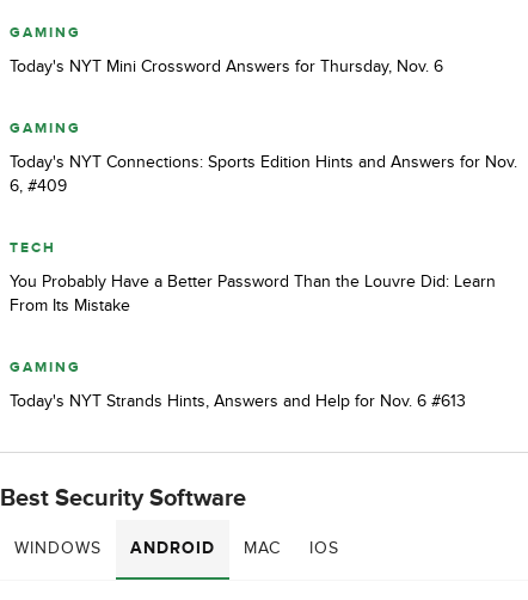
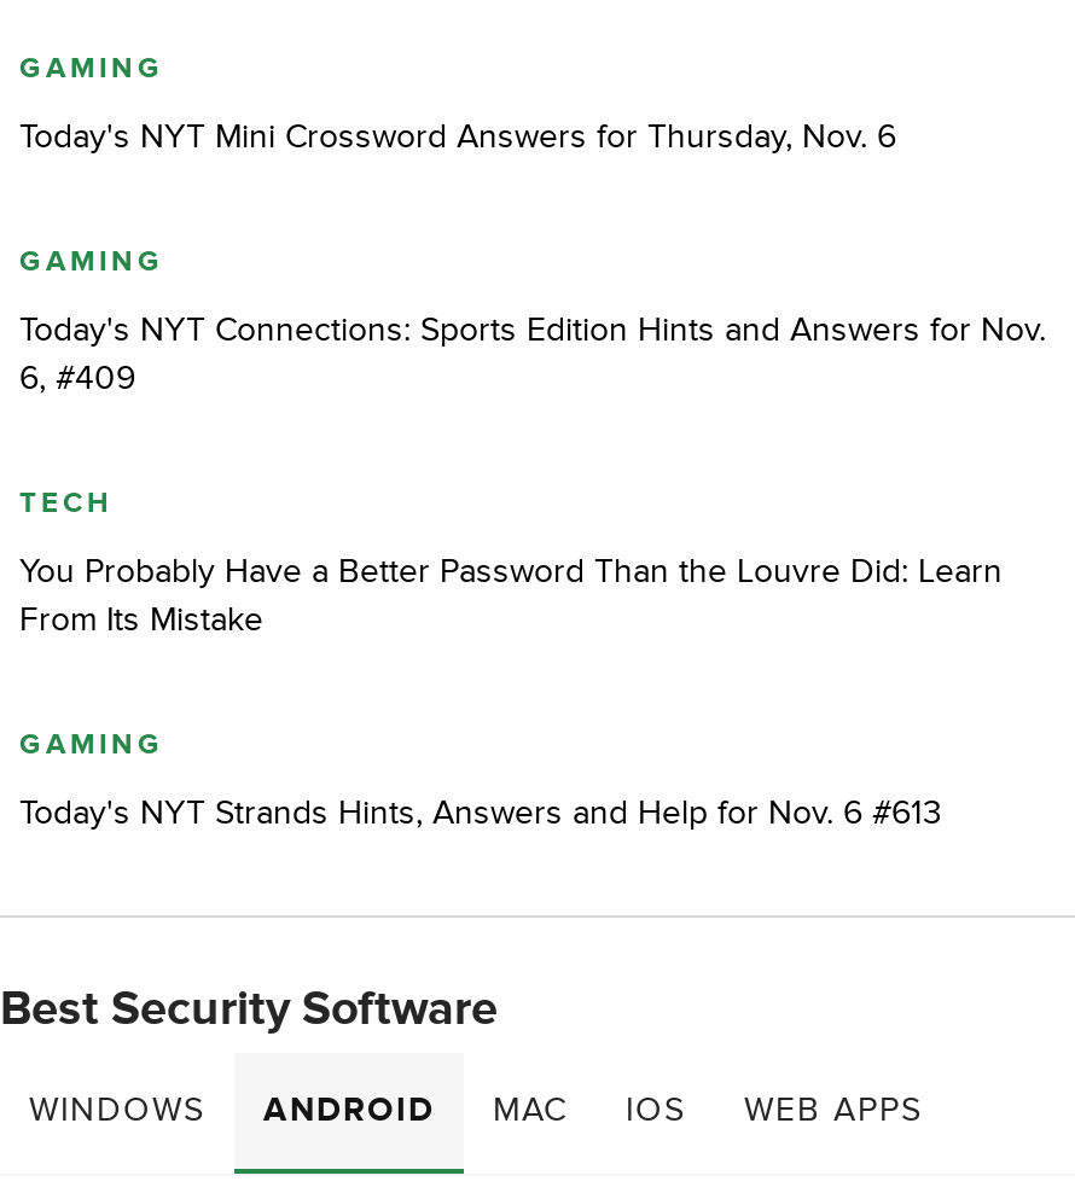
none -> [744,1090,923,1131] WEB APPS

